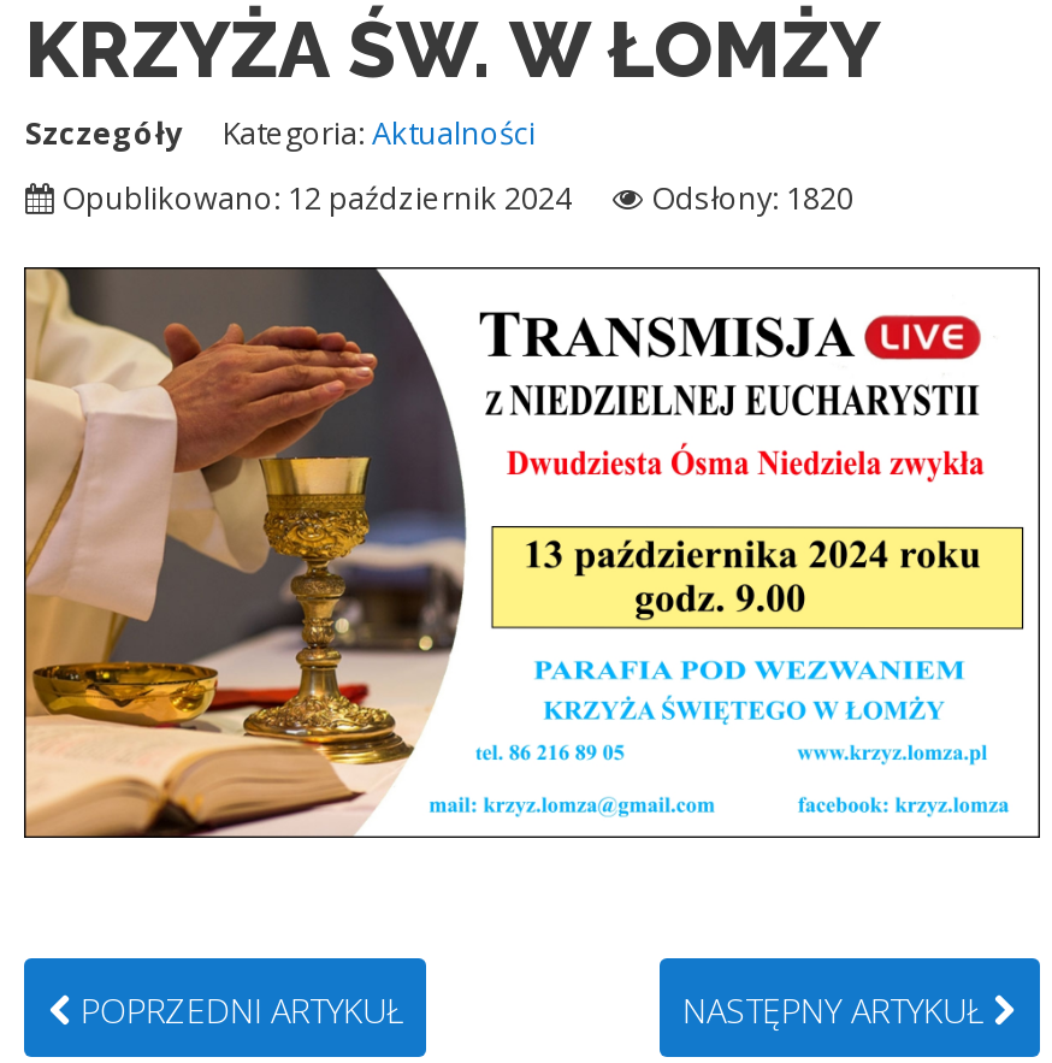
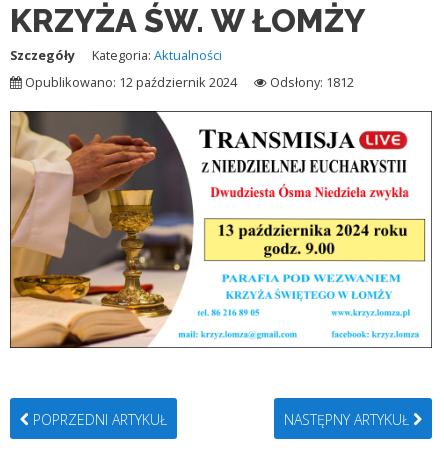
[61,176,853,219] Opublikowano: 12 październik 2024 Odsłony: 1820 -> [25,73,354,91] Opublikowano: 12 październik 2024 Odsłony: 1812

